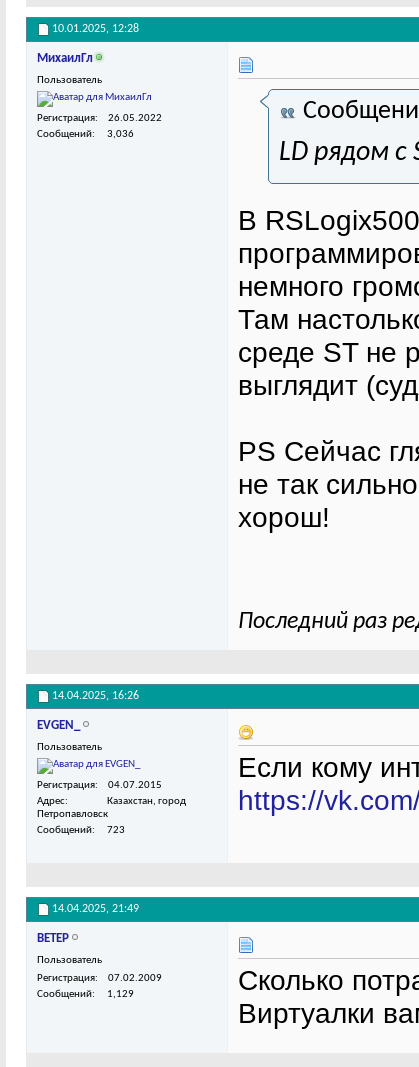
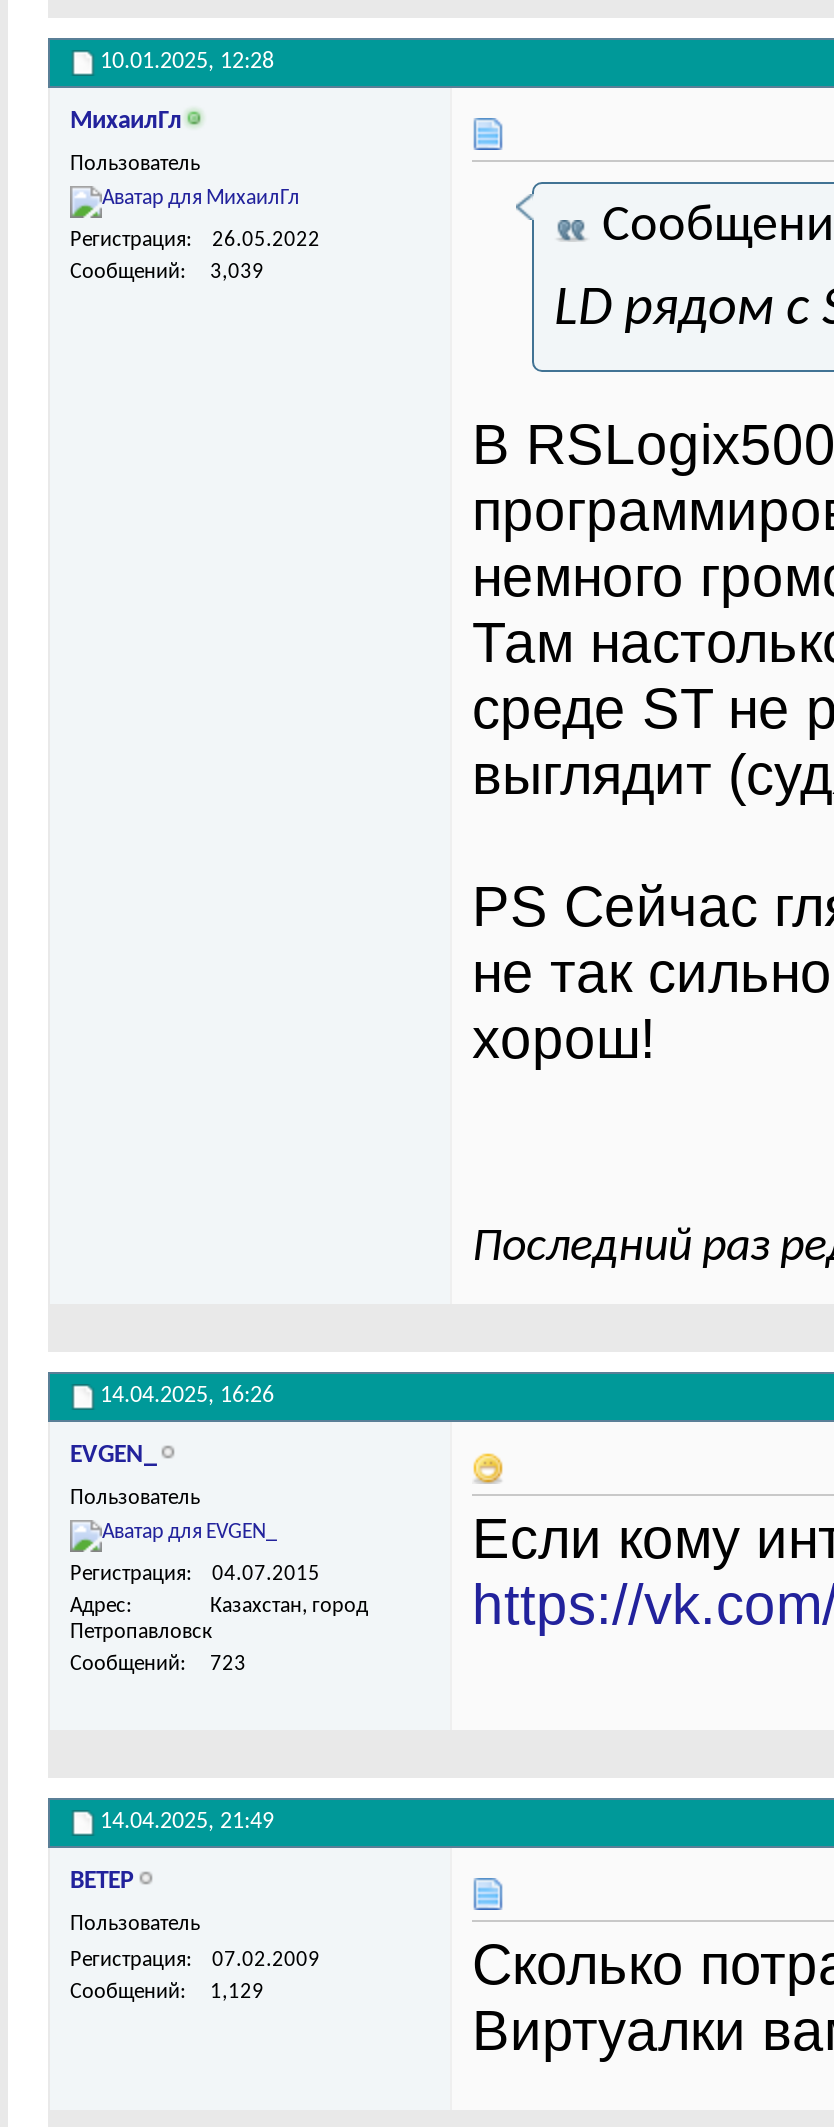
[37,129,134,140] Сообщений 3,036 -> [70,261,264,283] Сообщений 3,039

